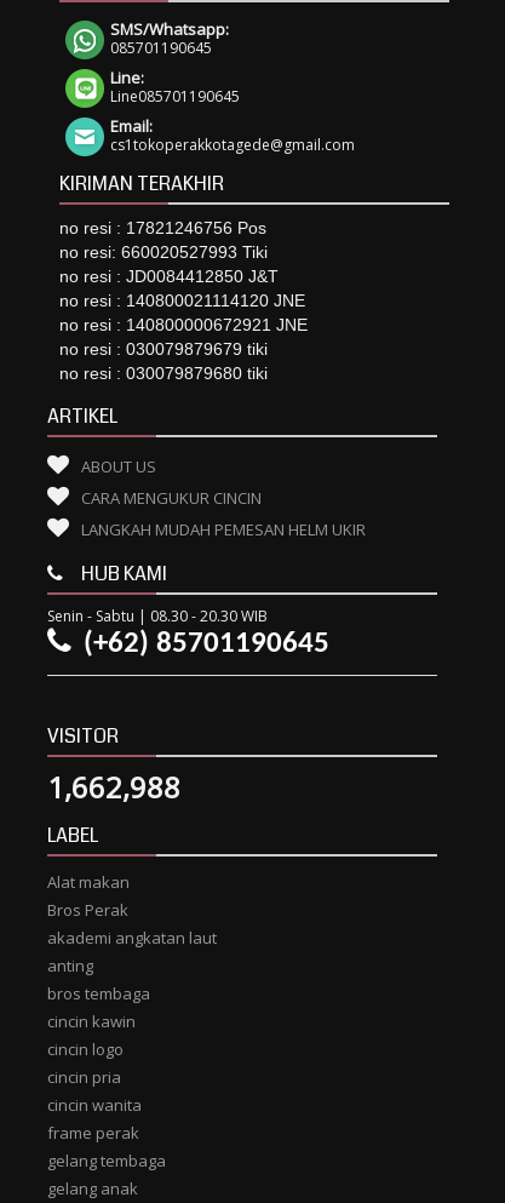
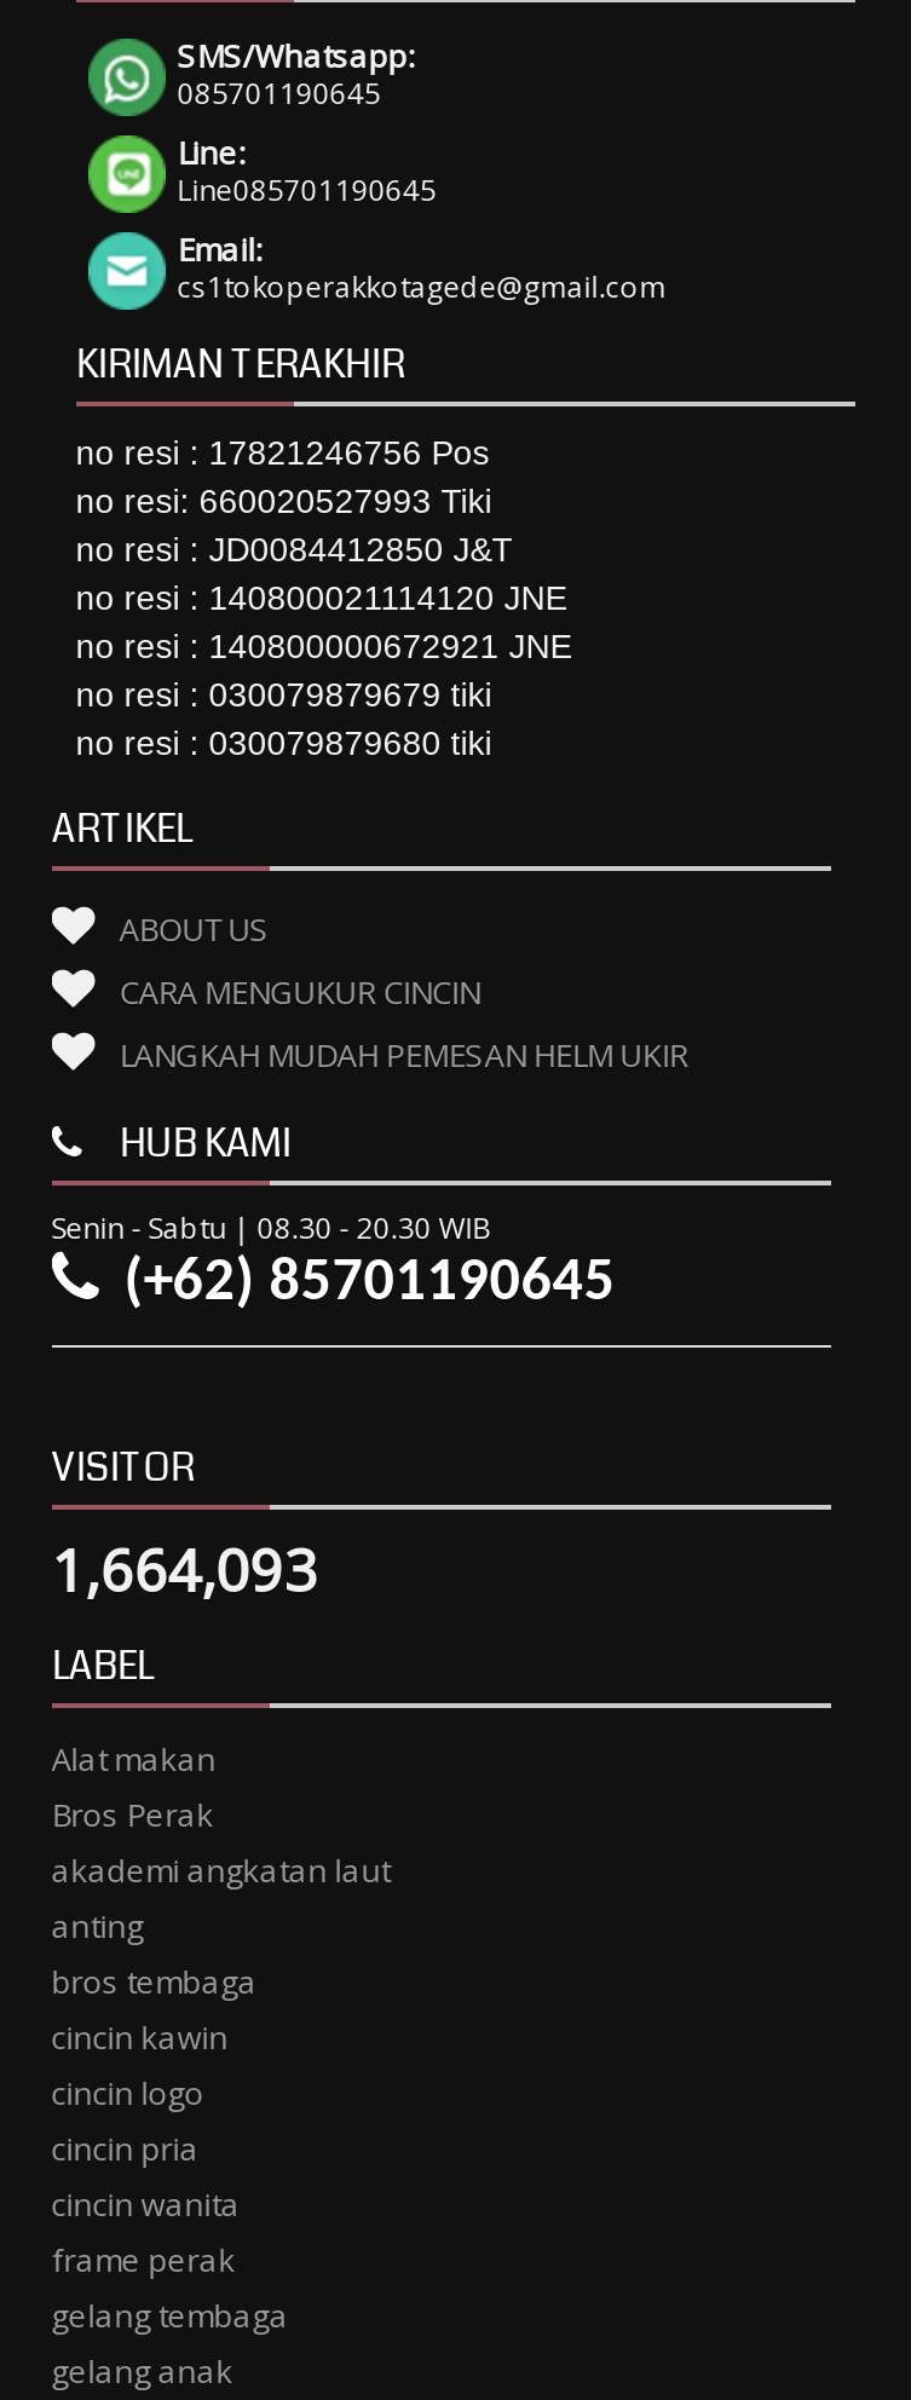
[47,767,180,807] 1,662,988 -> [52,1529,318,1609] 1,664,093

